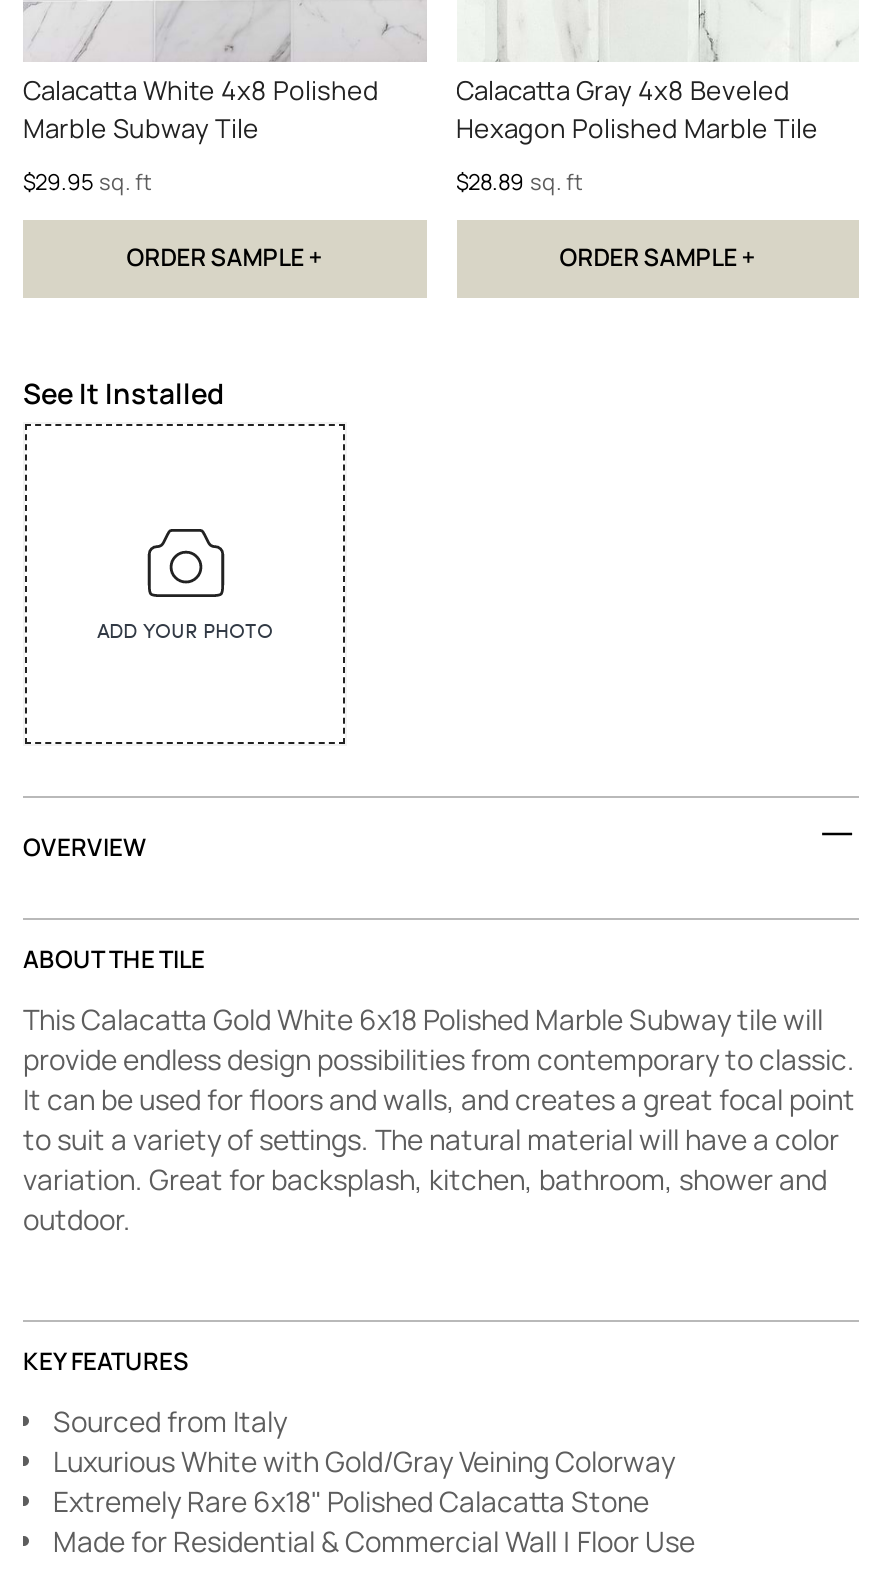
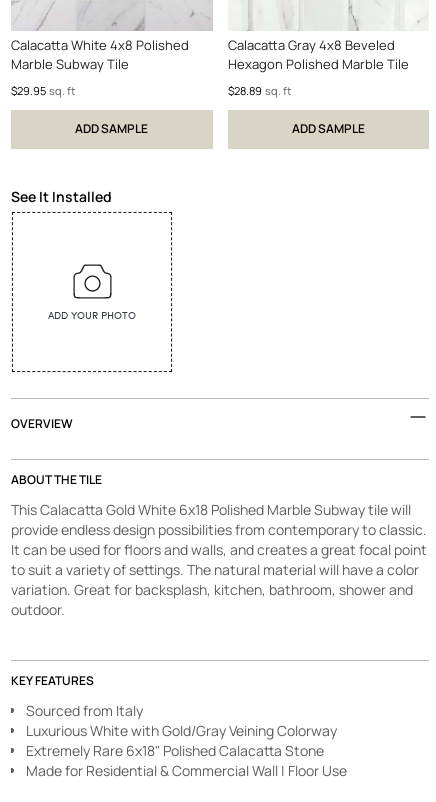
[127,240,323,274] ORDER SAMPLE + -> [75,120,148,137] ADD SAMPLE
[559,240,755,274] ORDER SAMPLE + -> [292,120,365,137] ADD SAMPLE

